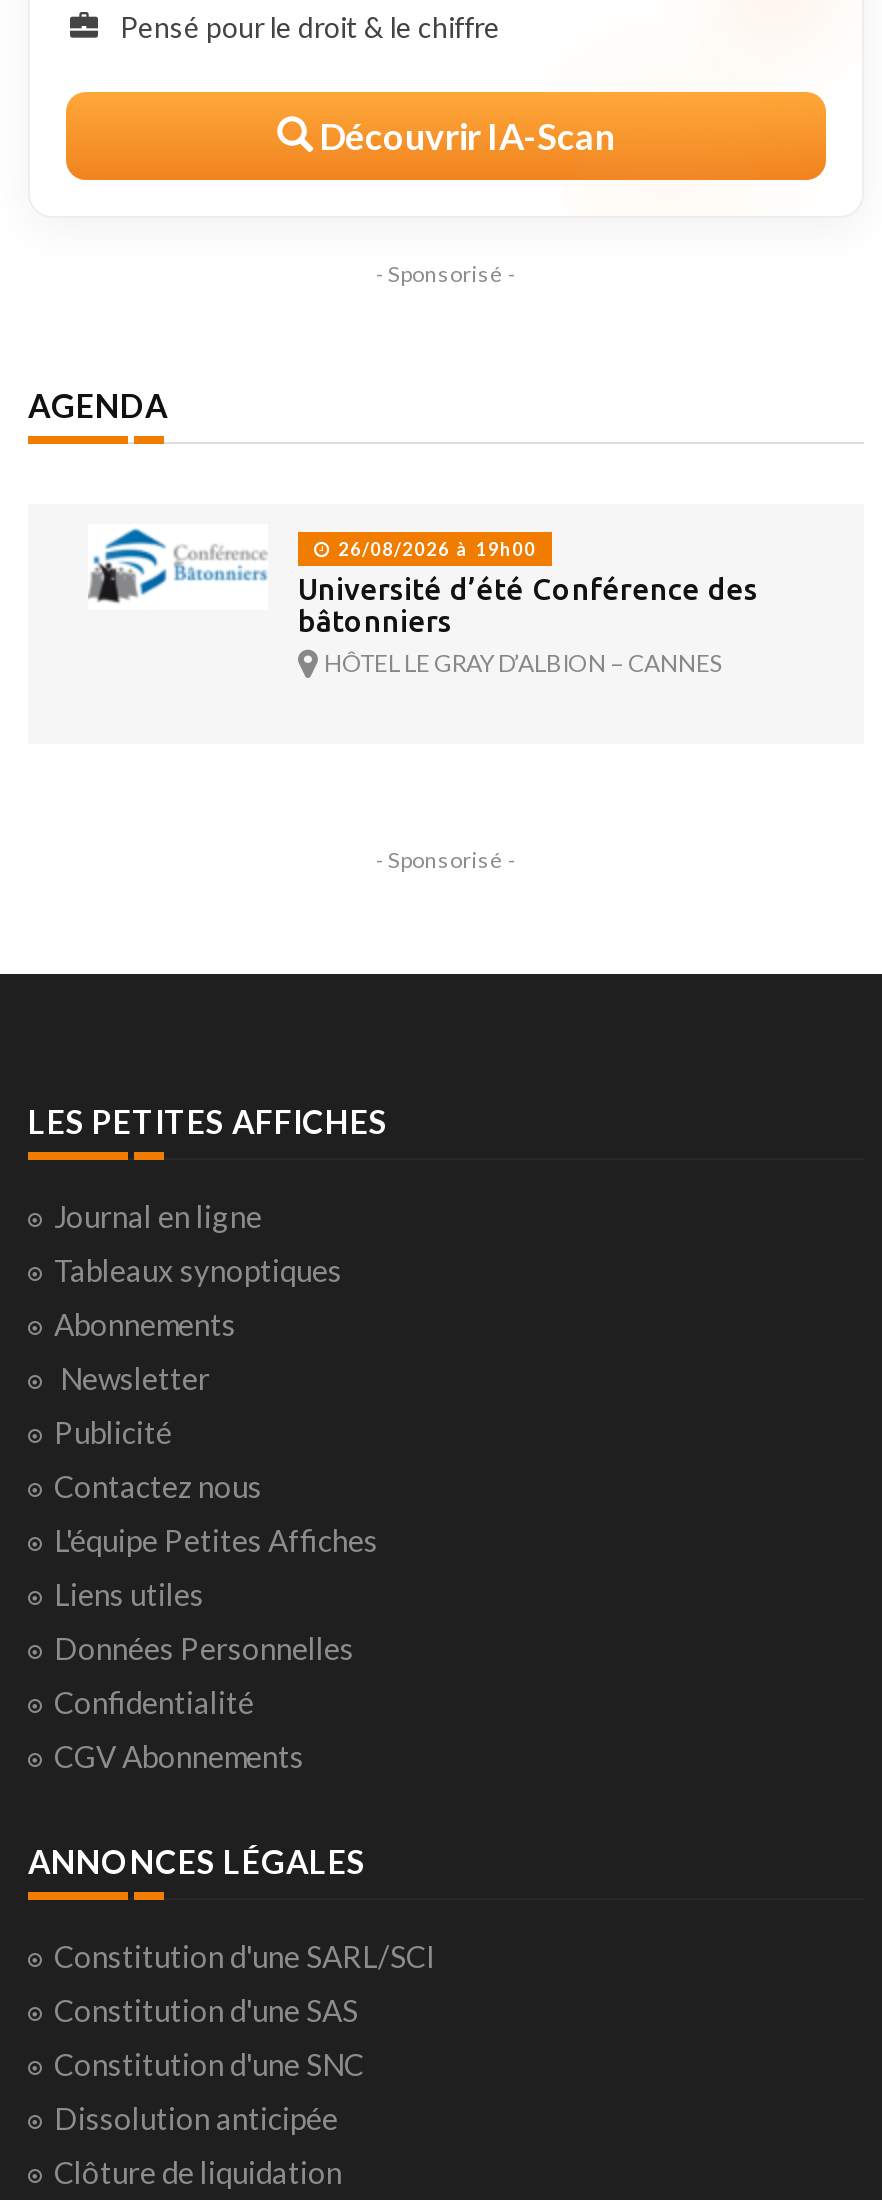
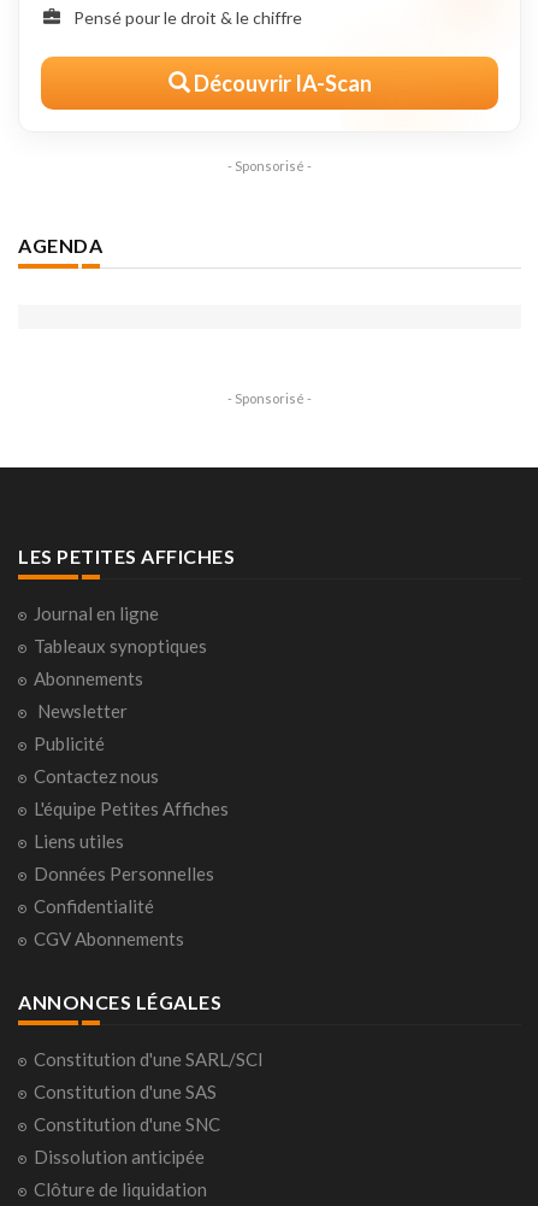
[88,528,758,678] [image] | 26/08/2026 à 19h00 | Université d’été Conférence des | bâtonniers | HÔTEL LE GRAY D’ALBION – CANNES -> none

